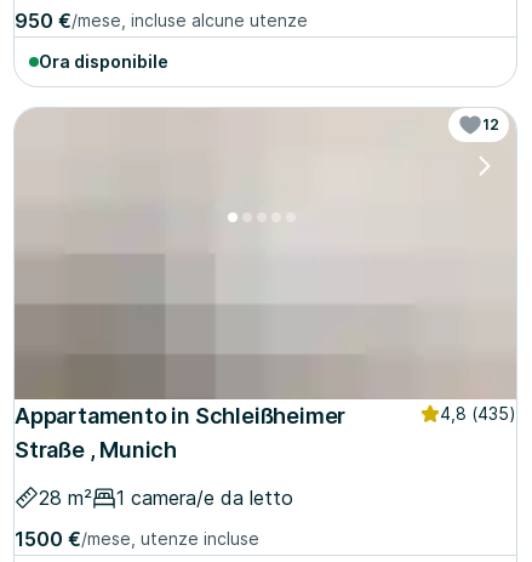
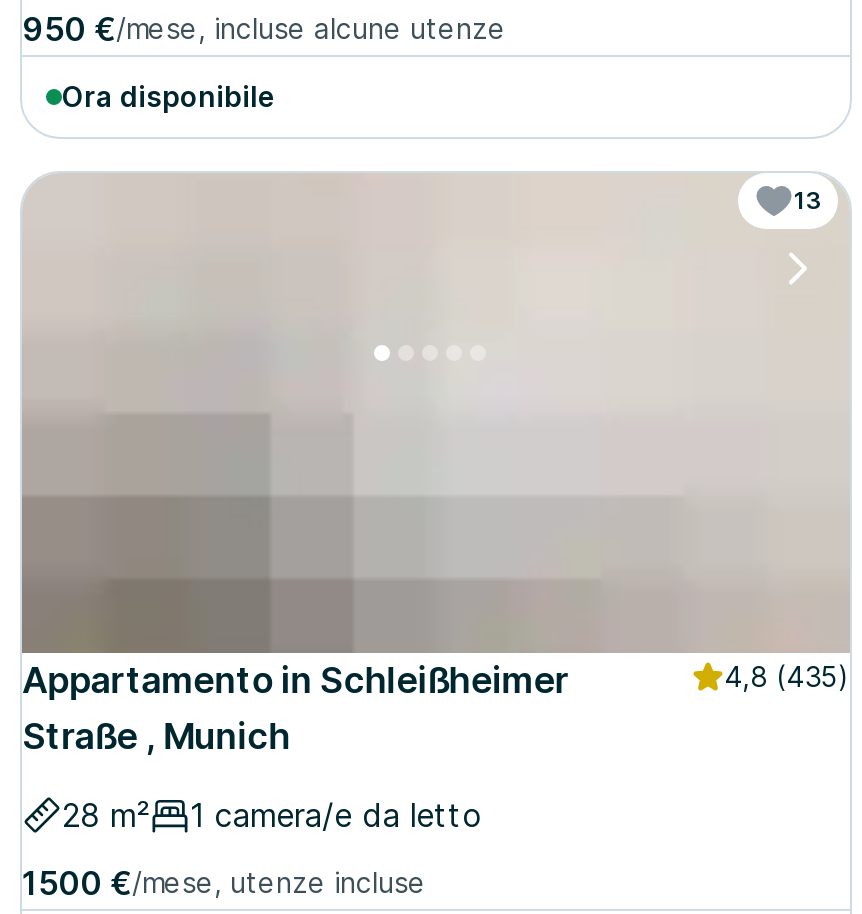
[482,116,499,134] 12 -> [794,186,822,216] 13

